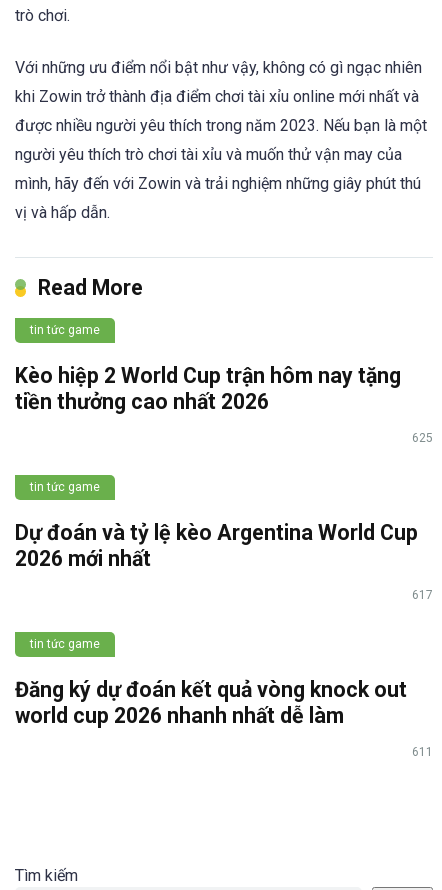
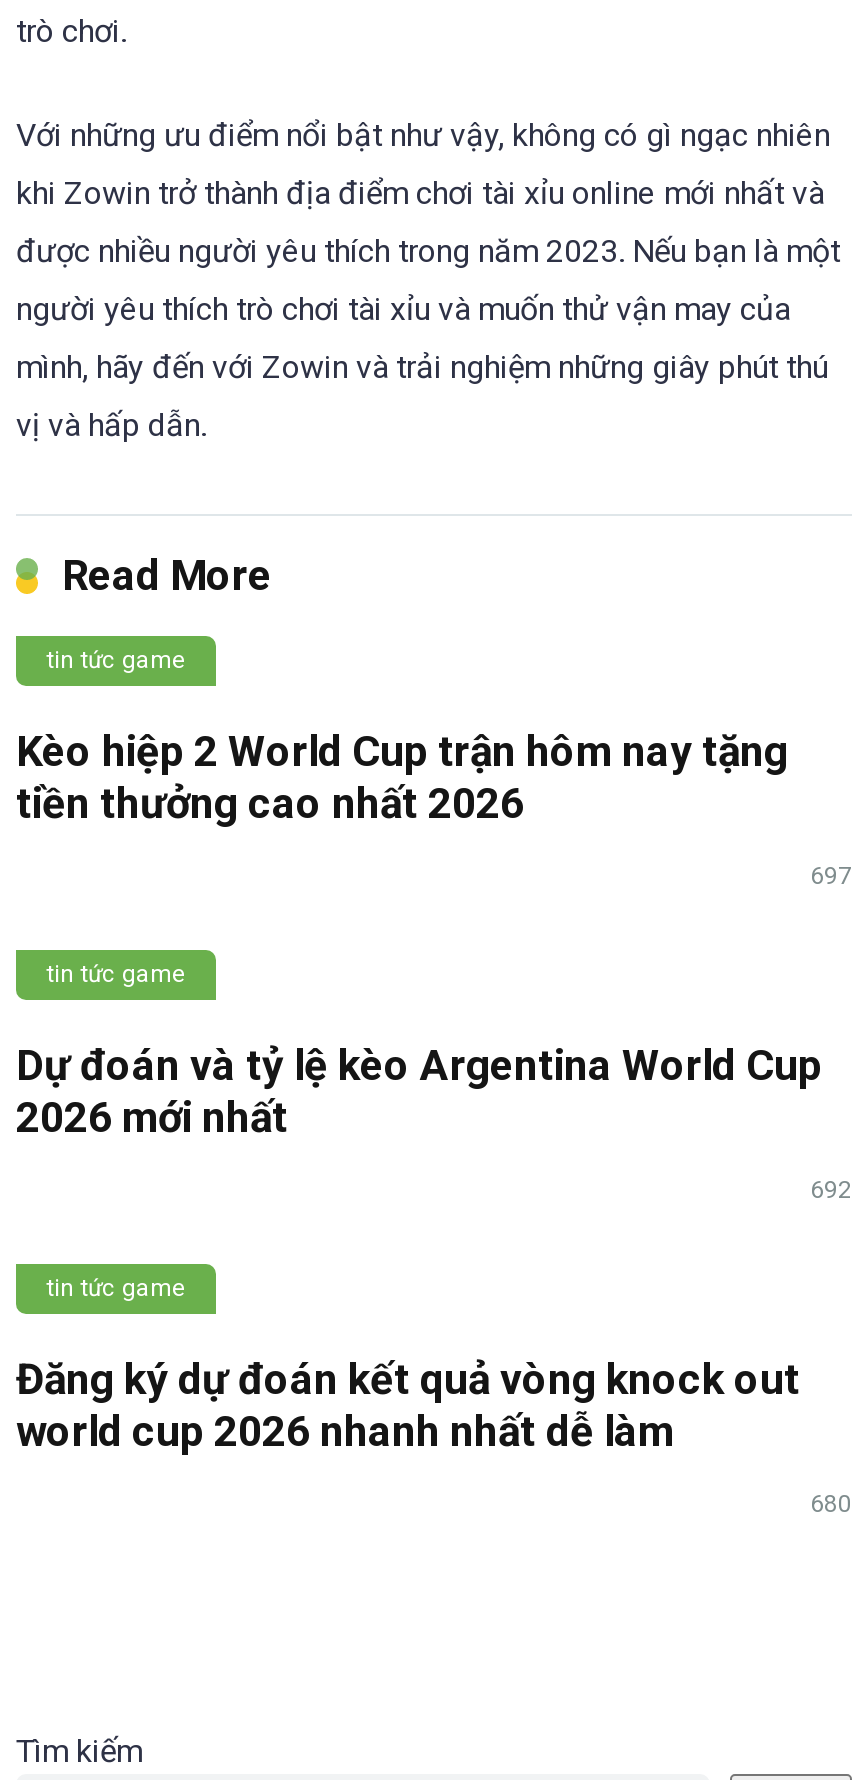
[412,431,433,445] 625 -> [810,862,852,890] 697
[412,588,433,602] 617 -> [810,1176,852,1204] 692
[412,745,433,759] 611 -> [810,1490,852,1518] 680

